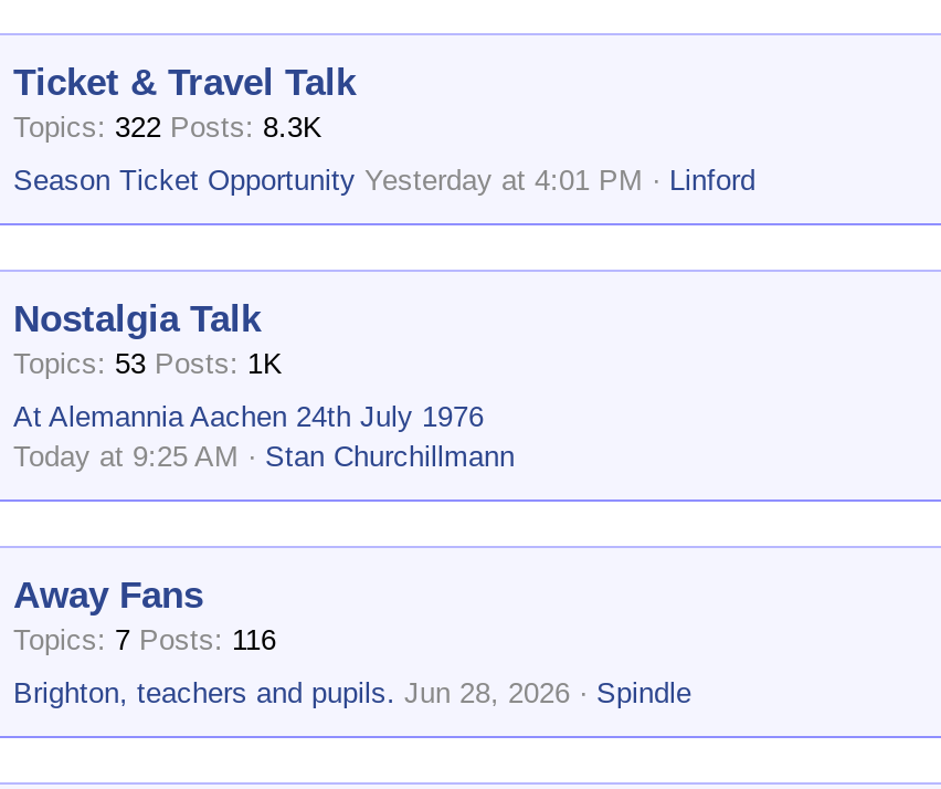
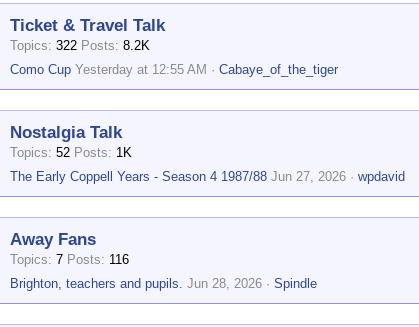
[13,111,323,144] Topics 322 Posts 8.3K -> [10,38,150,53] Topics 322 Posts 8.2K
[13,164,755,197] Season Ticket Opportunity Yesterday at 4:01 PM | Linford -> [10,62,338,77] Como Cup Yesterday at 12:55 AM | Cabaye_of_the_tiger
[13,347,283,380] Topics 53 Posts 1K -> [10,145,132,160] Topics 52 Posts 1K
[13,400,515,473] At Alemannia Aachen 24th July 1976 | Today at 9:25 AM | Stan Churchillmann -> [10,169,405,184] The Early Coppell Years - Season 4 1987/88 Jun 27, 2026 | wpdavid

